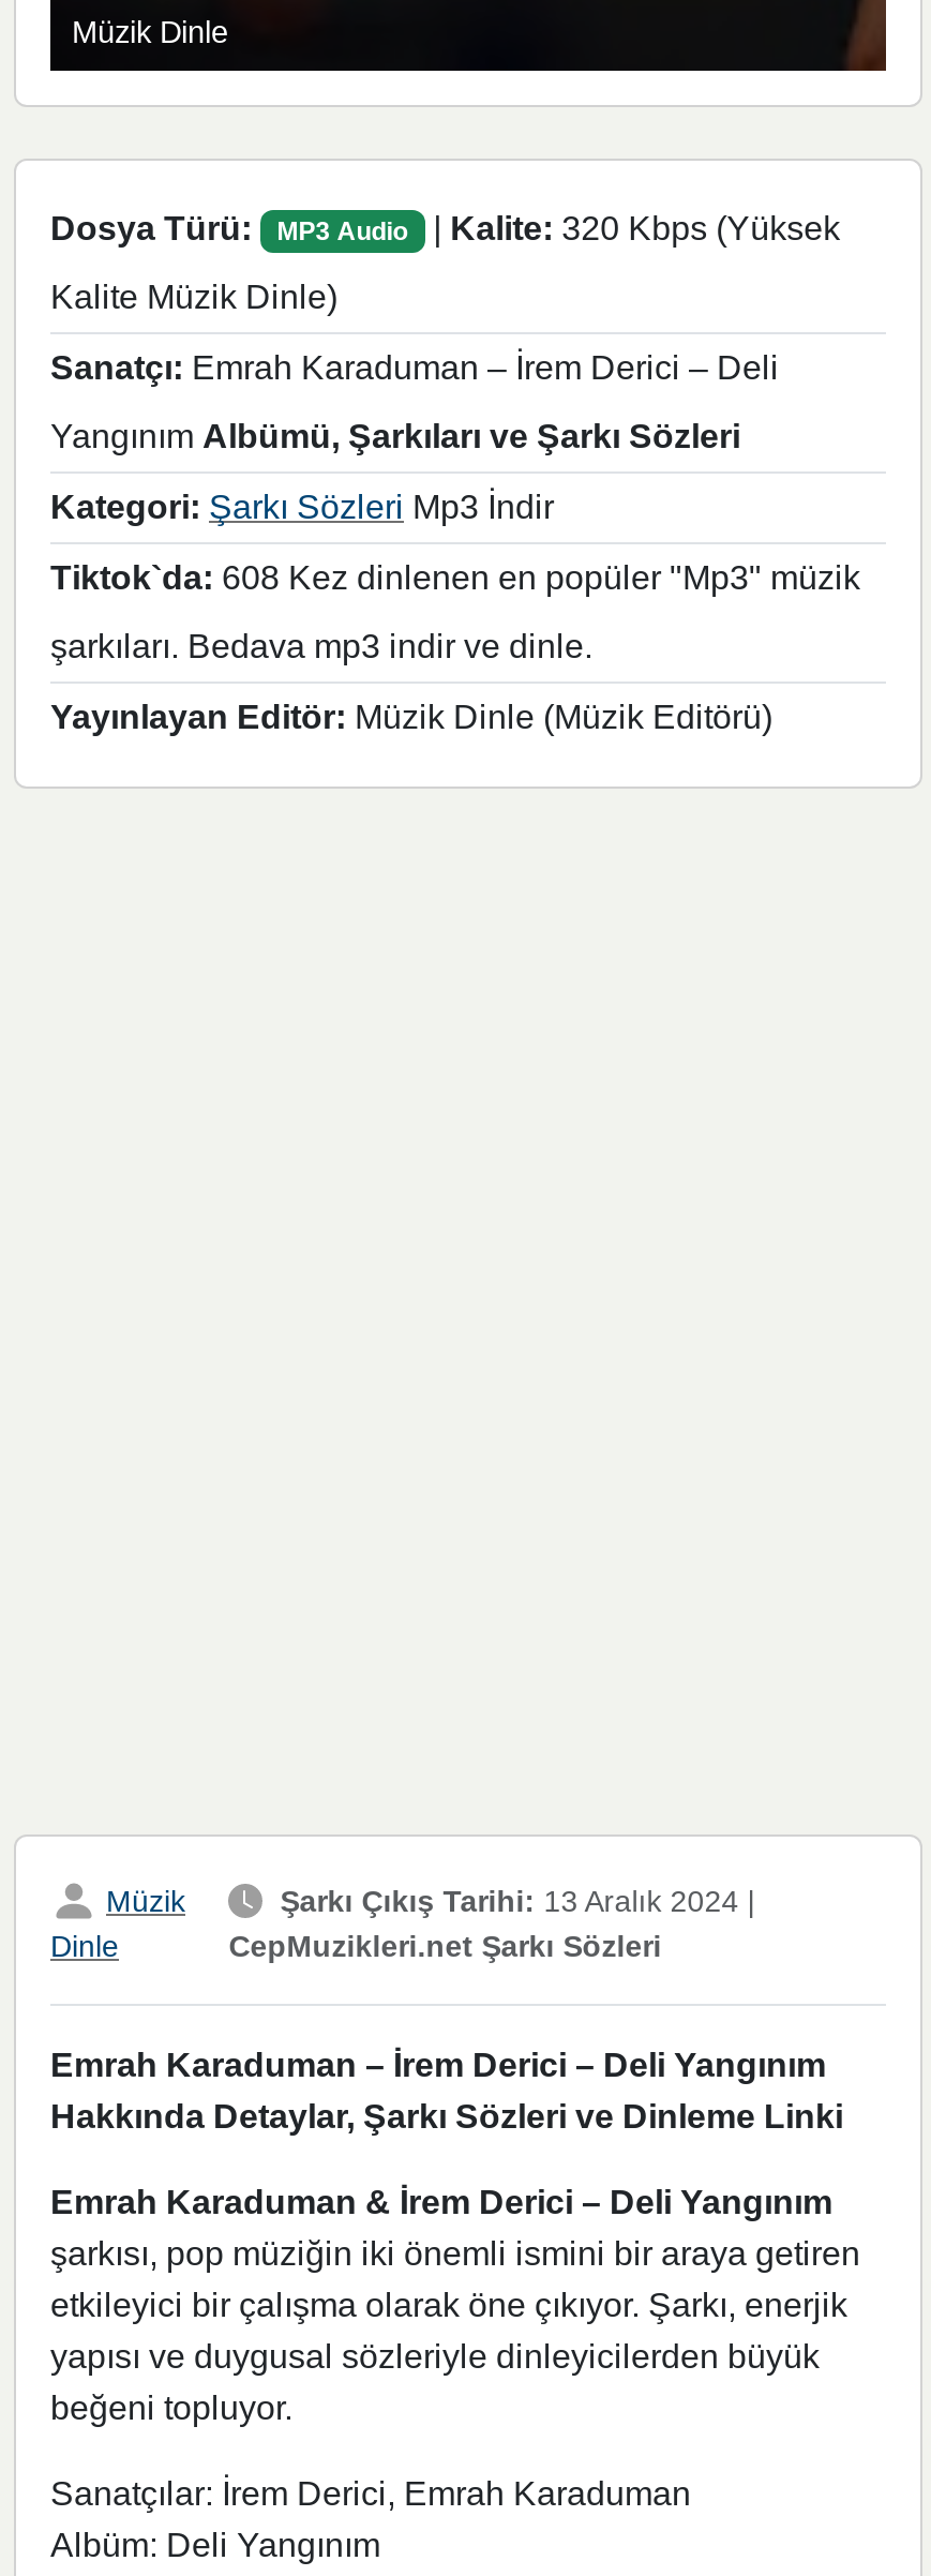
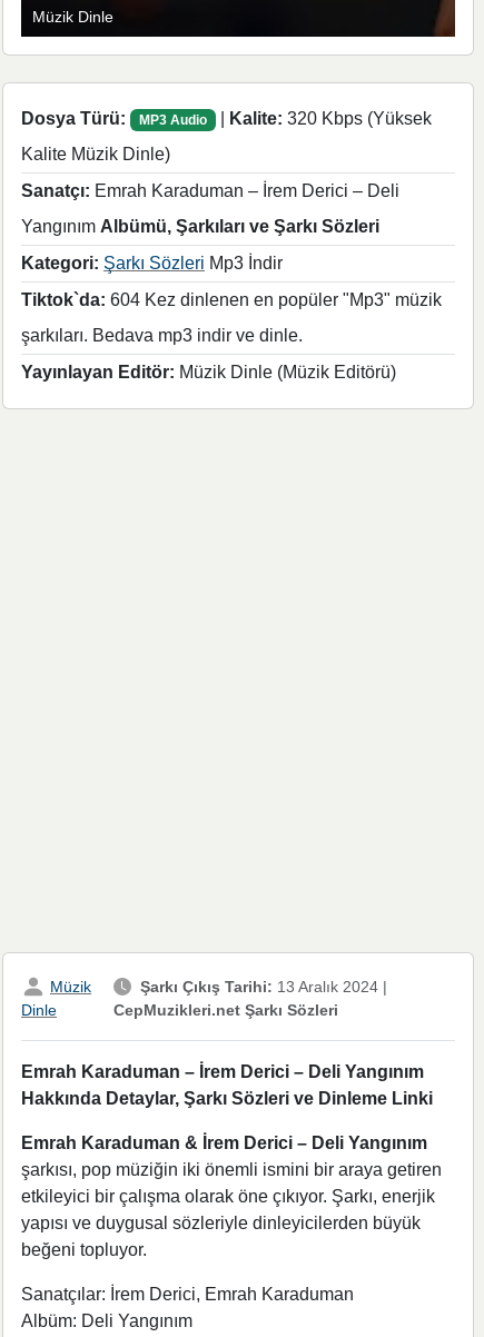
[50,559,860,596] Tiktok`da: 608 Kez dinlenen en popüler "Mp3" müzik -> [21,290,442,309] Tiktok`da: 604 Kez dinlenen en popüler "Mp3" müzik

